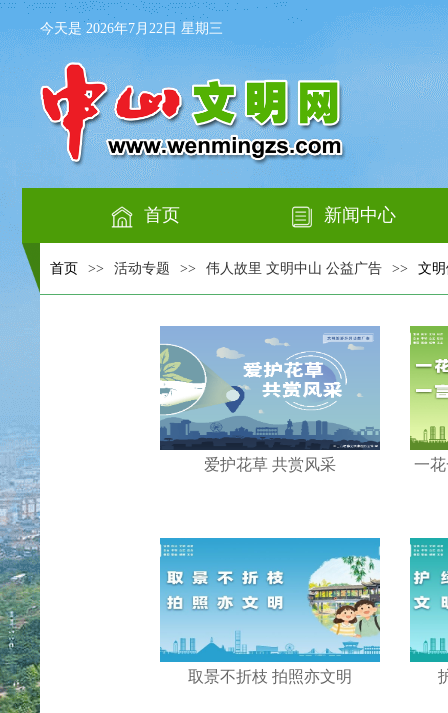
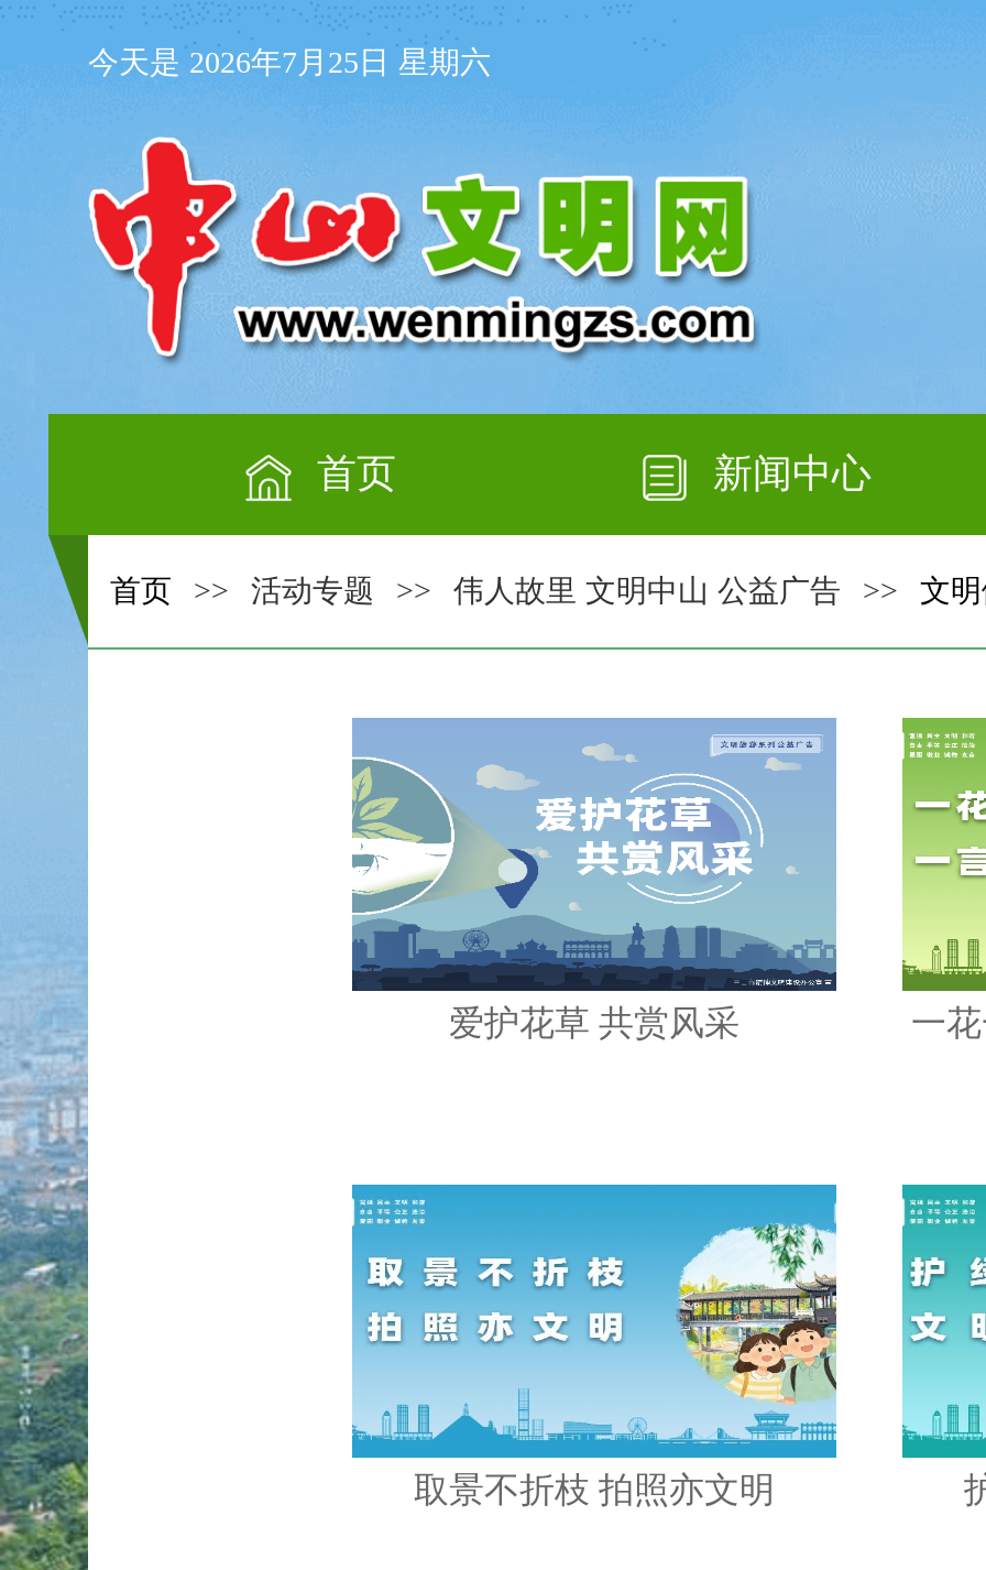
[40,21,223,36] 今天是 2026年7月22日 星期三 -> [88,46,491,79] 今天是 2026年7月25日 星期六

